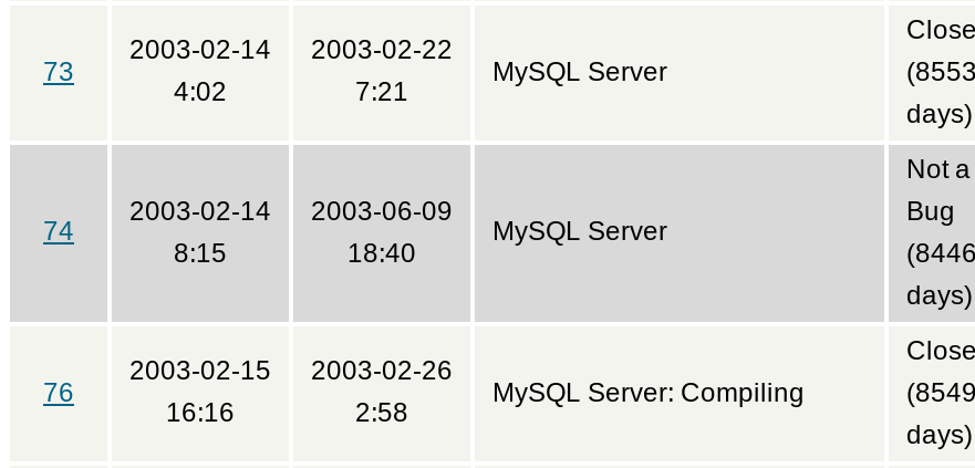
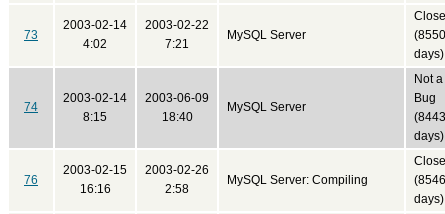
[906,56,975,87] (8553 -> [414,28,445,42] (8550
[906,238,975,269] (8446 -> [414,110,445,124] (8443
[906,377,975,408] (8549 -> [414,173,445,187] (8546

